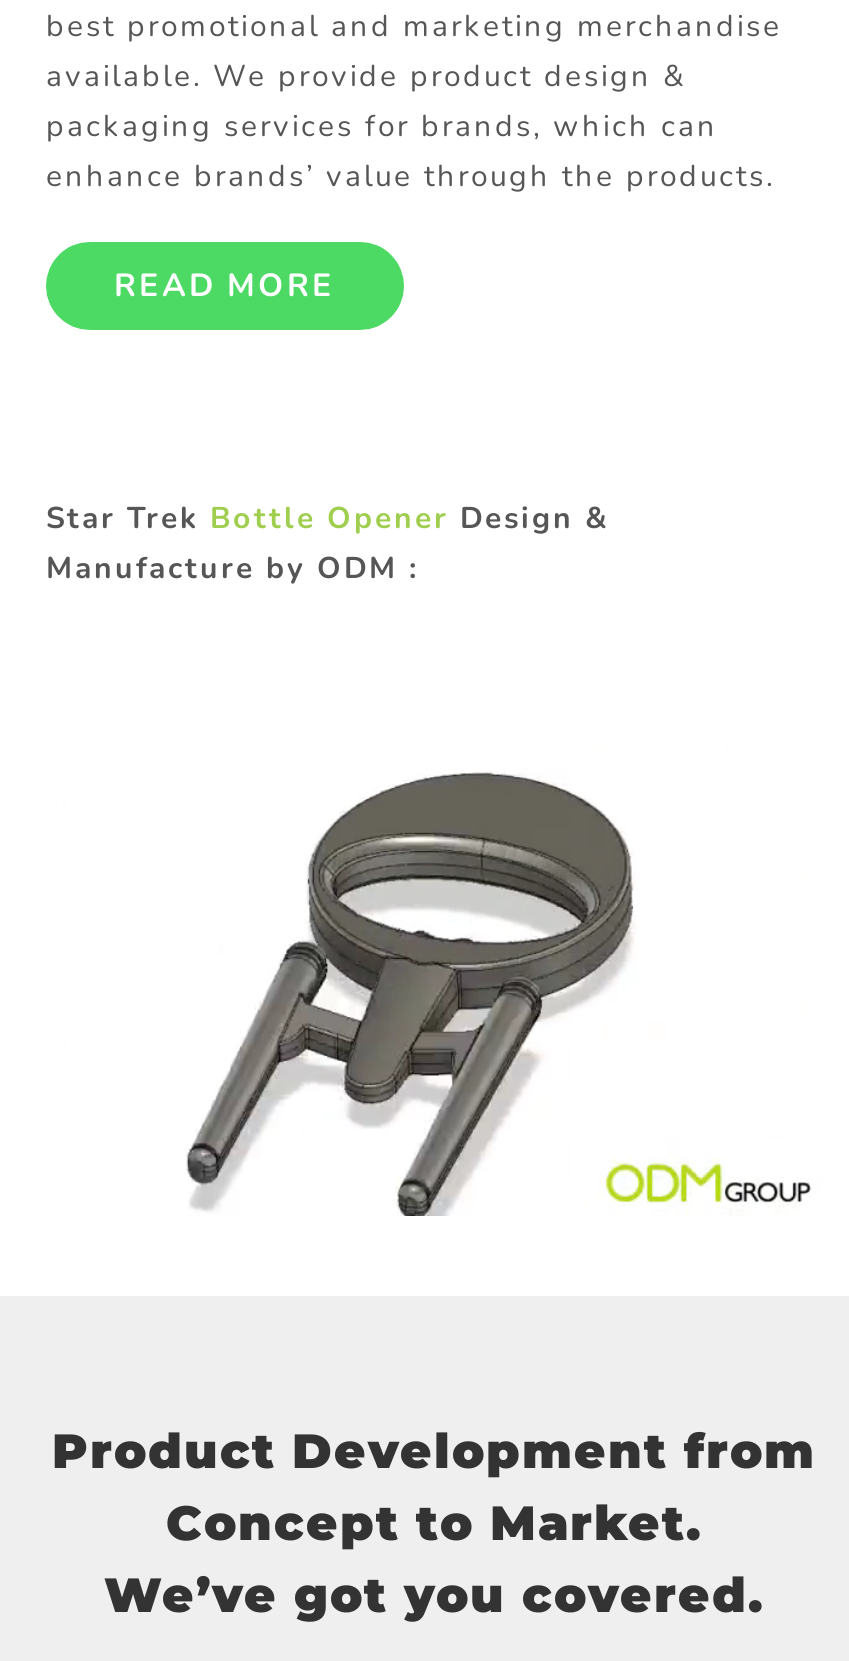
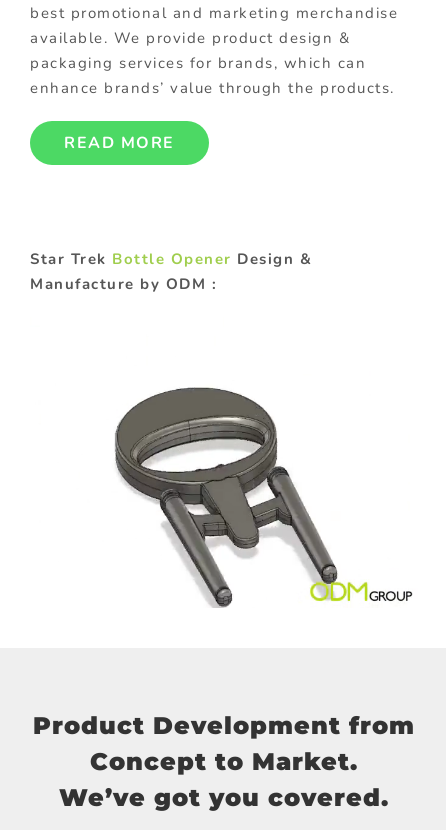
[186,770,660,1218] [image] -> [101,386,338,608] [image]

